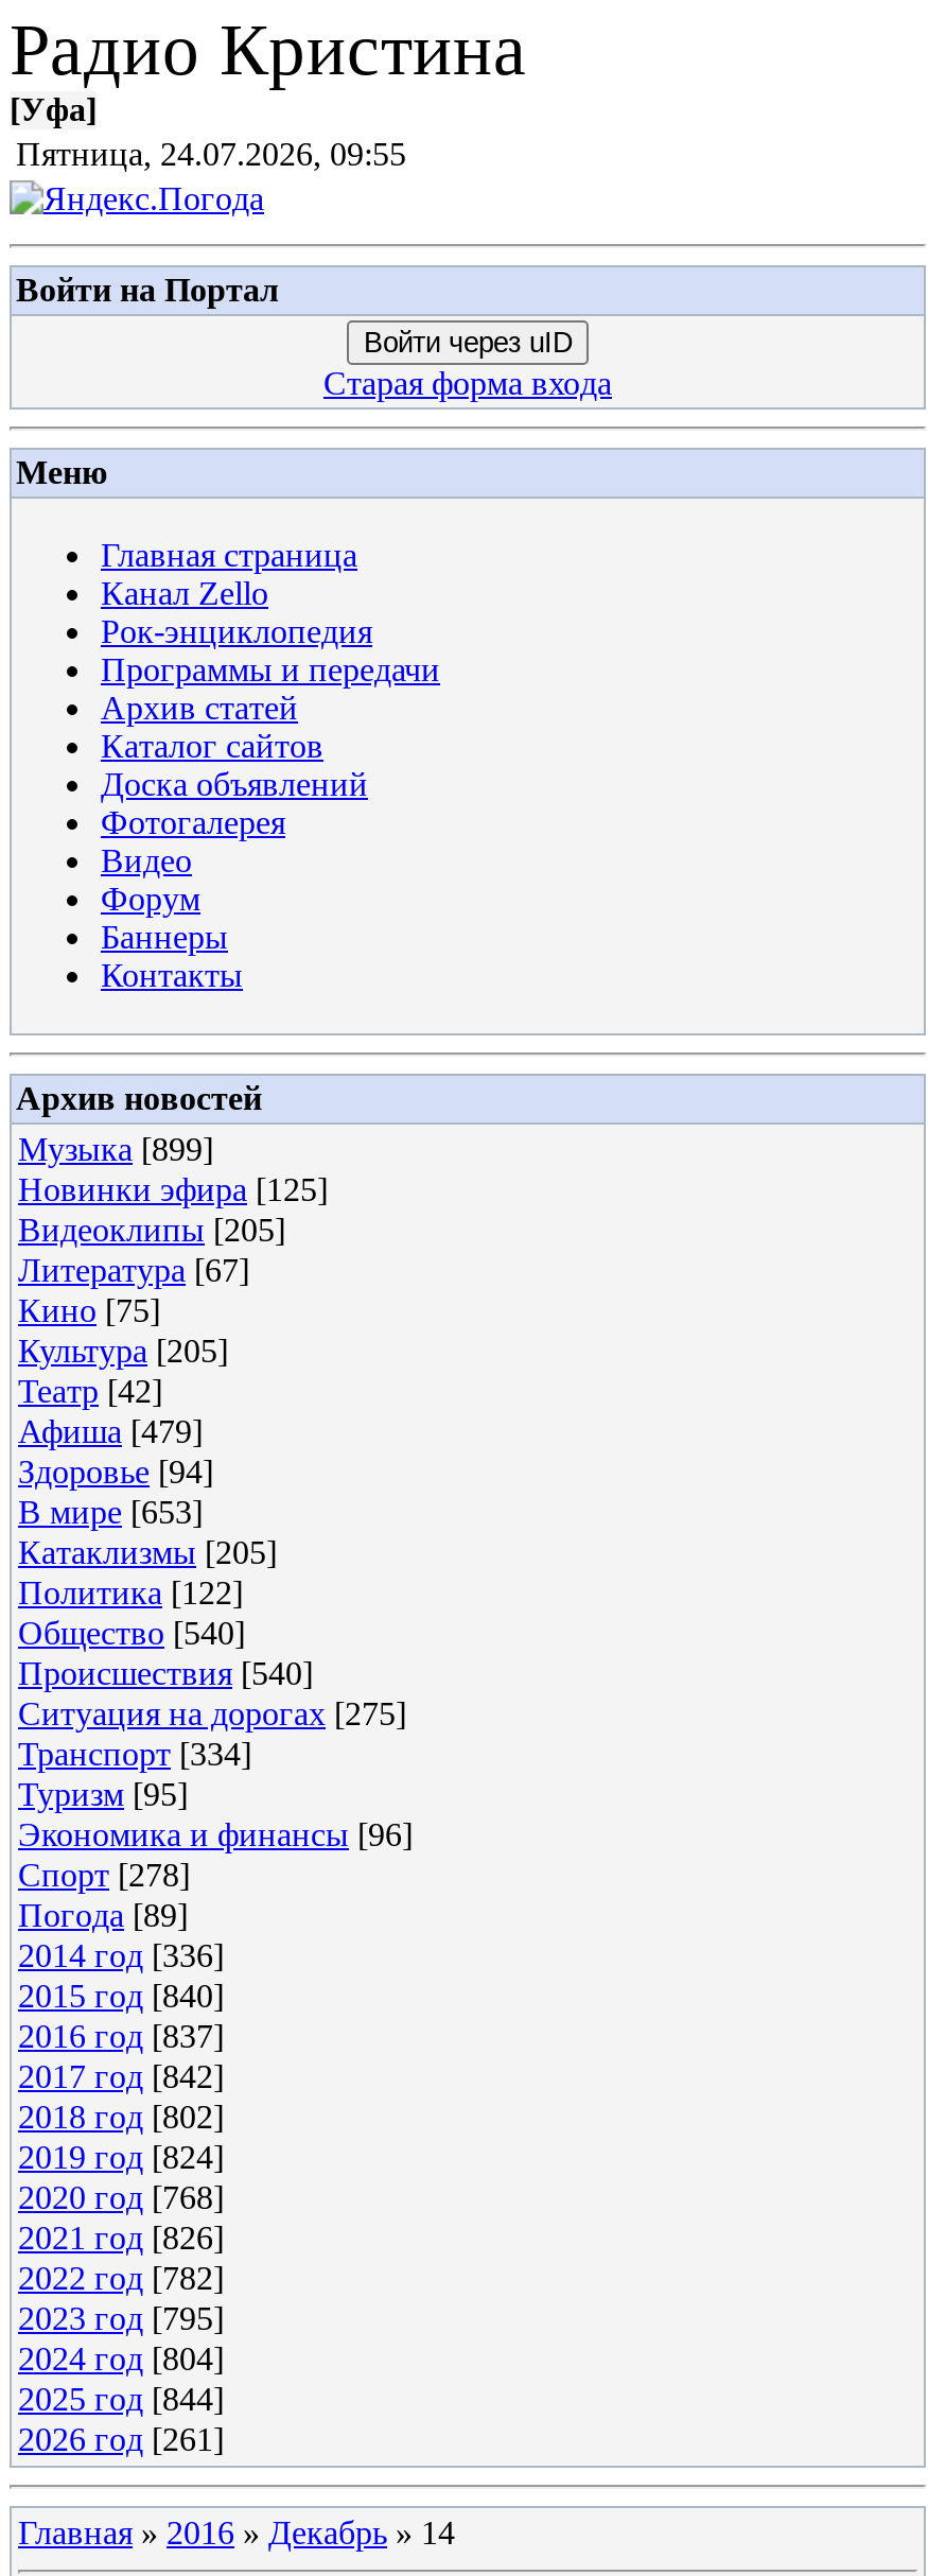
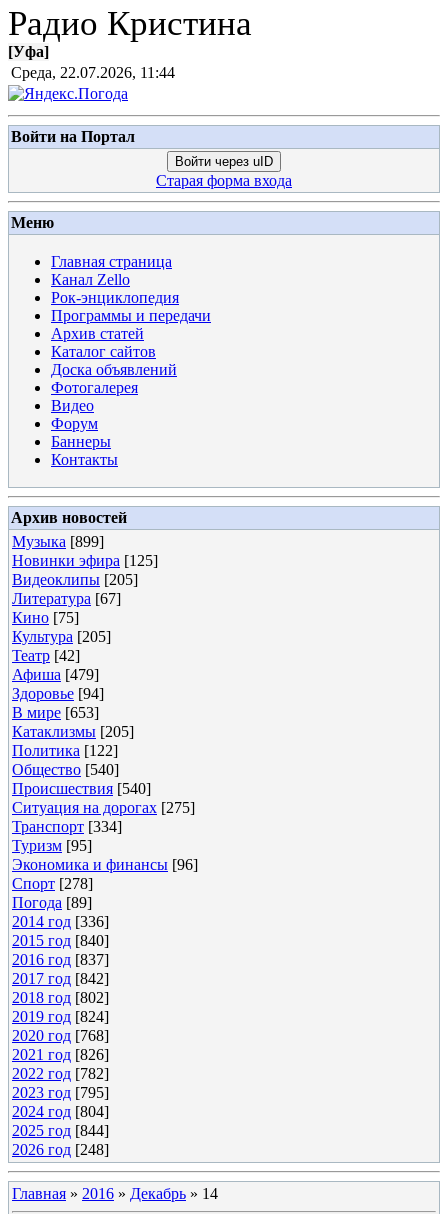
[16,136,406,172] Пятница, 24.07.2026, 09:55 -> [11,64,175,81] Среда, 22.07.2026, 11:44
[18,2421,224,2457] 2026 год [261] -> [12,1141,109,1158] 2026 год [248]

